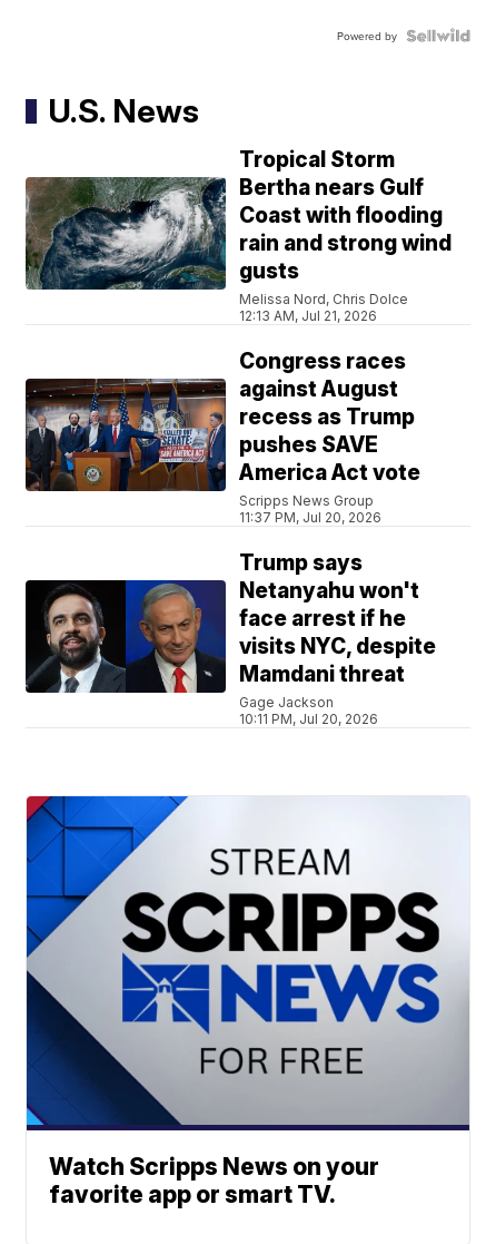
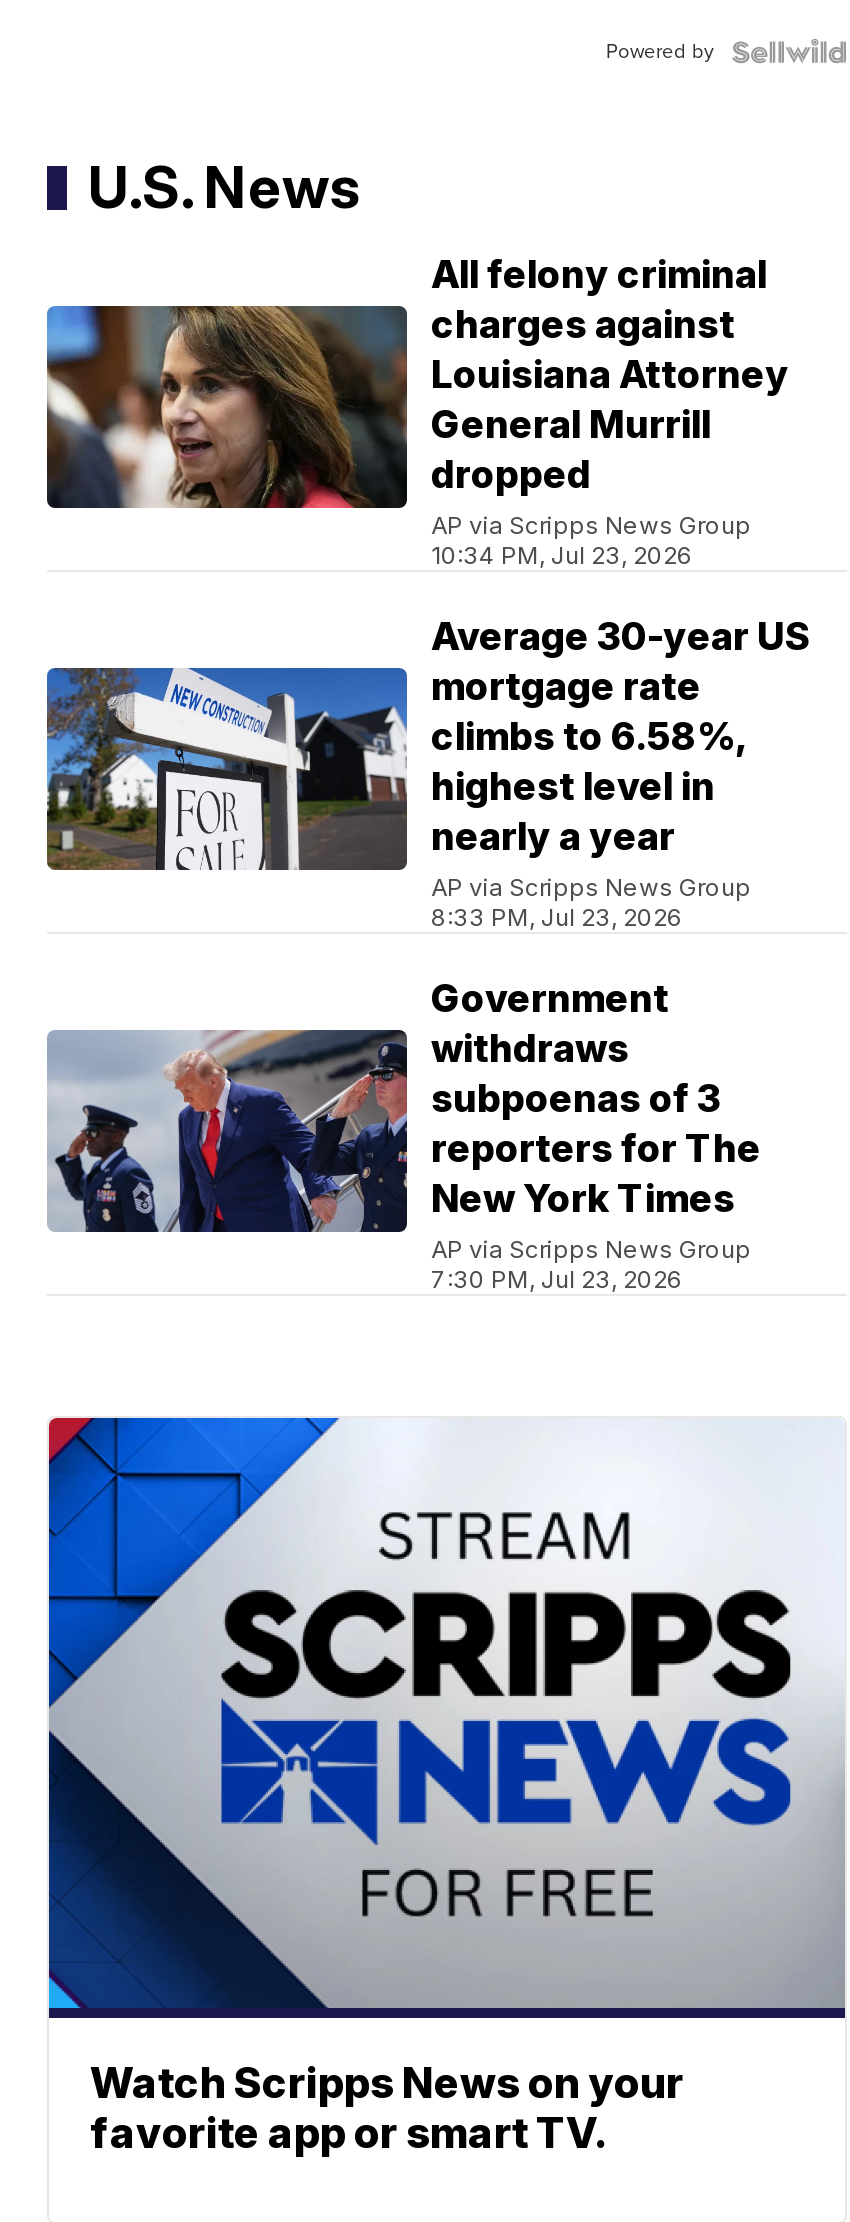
[24,148,452,325] [image] | Tropical Storm | Bertha nears Gulf | Coast with flooding | rain and strong wind | gusts | Melissa Nord, Chris Dolce | 12:13 AM, Jul 21, 2026 -> [45,253,789,571] [image] | All felony criminal | charges against | Louisiana Attorney | General Murrill | dropped | AP via Scripps News Group | 10:34 PM, Jul 23, 2026
[24,349,420,526] [image] | Congress races | against August | recess as Trump | pushes SAVE | America Act vote | Scripps News Group | 11:37 PM, Jul 20, 2026 -> [45,615,811,933] [image] | Average 30-year US | mortgage rate | climbs to 6.58%, | highest level in | nearly a year | AP via Scripps News Group | 8:33 PM, Jul 23, 2026
[24,551,436,728] [image] | Trump says | Netanyahu won't | face arrest if he | visits NYC, despite | Mamdani threat | Gage Jackson | 10:11 PM, Jul 20, 2026 -> [47,977,761,1295] [image] | Government | withdraws | subpoenas of 3 | reporters for The | New York Times | AP via Scripps News Group | 7:30 PM, Jul 23, 2026

